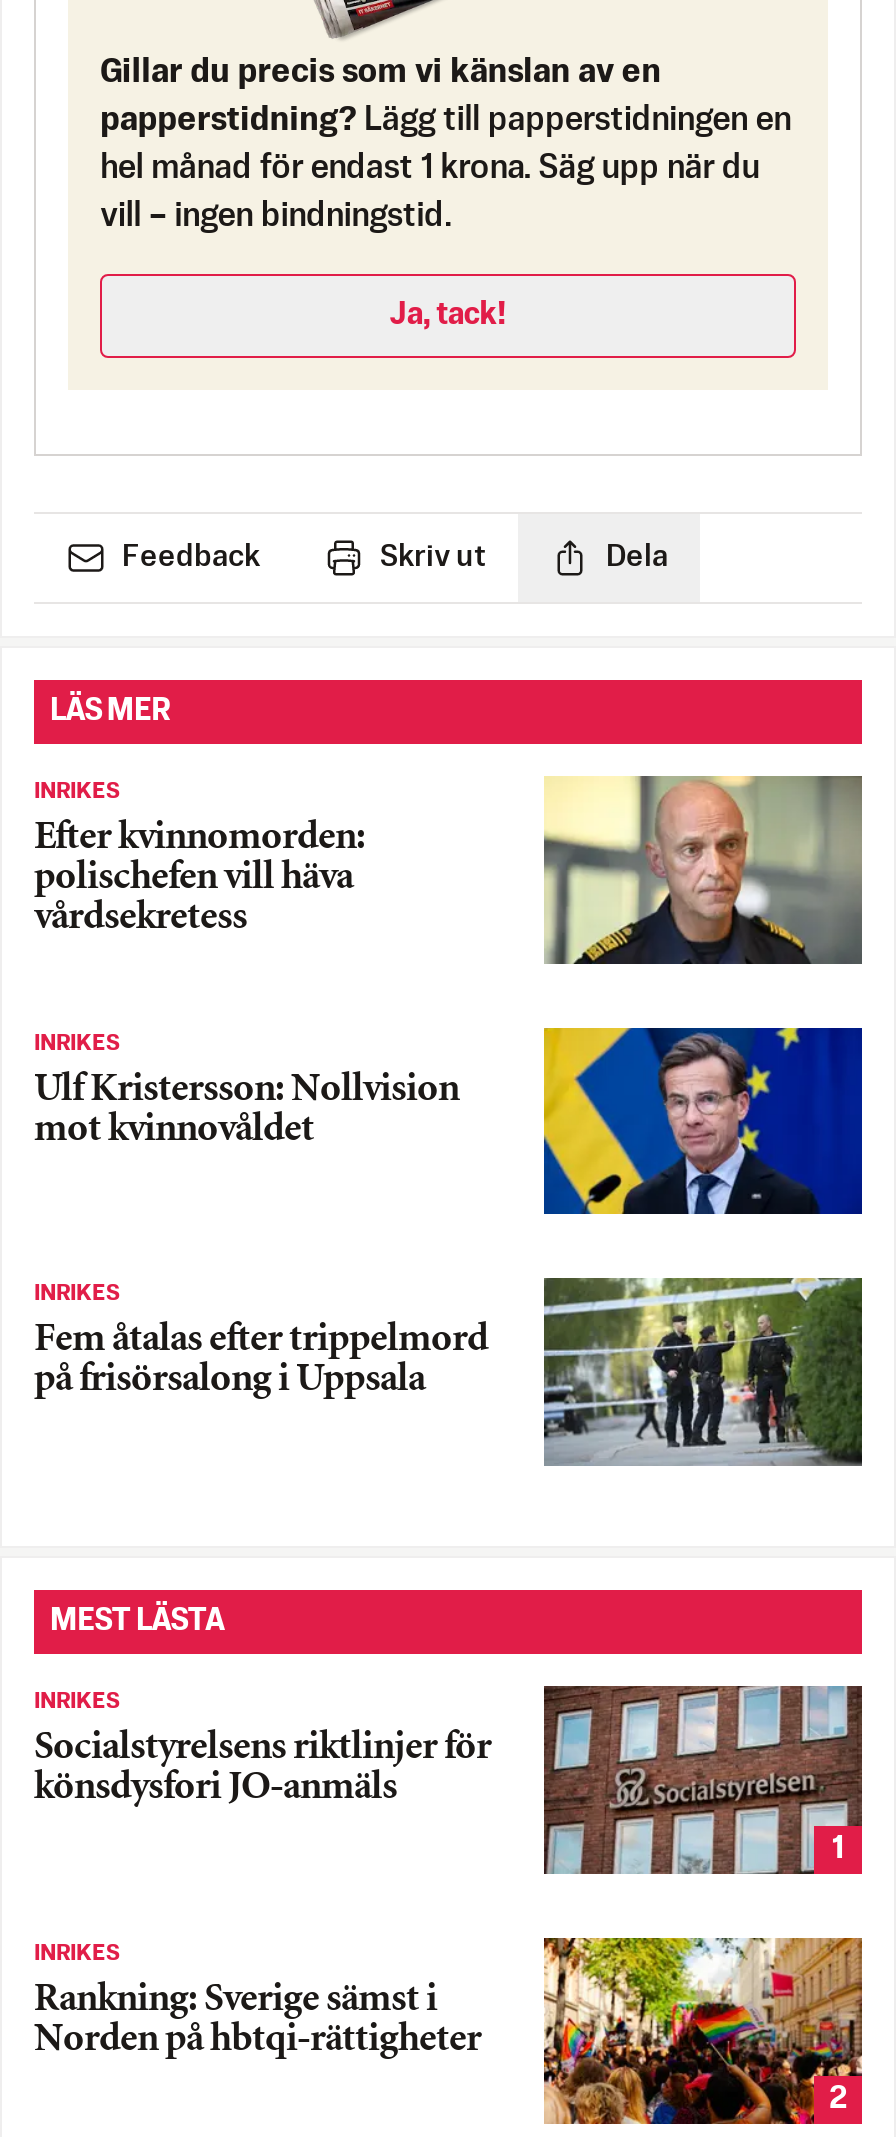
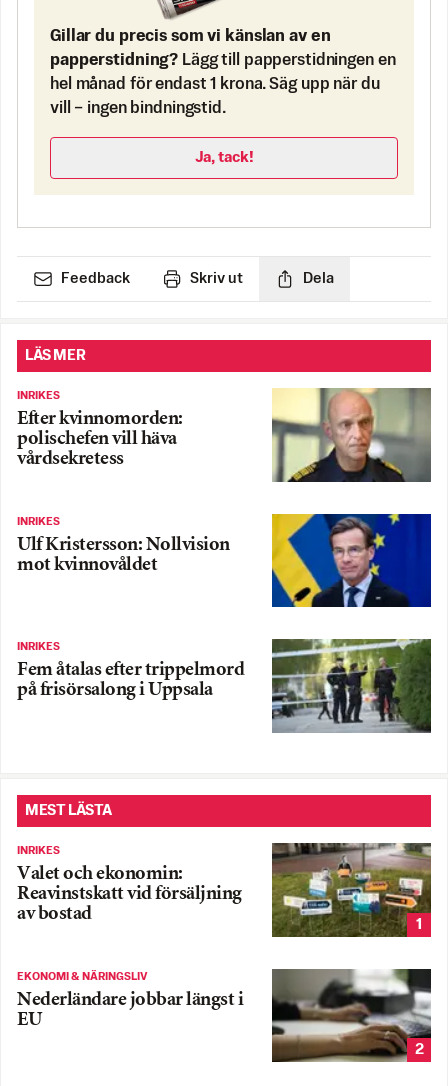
[34,1684,862,1874] [image] | Socialstyrelsens riktlinjer för | könsdysfori JO-anmäls -> [17,842,431,938] [image] | Valet och ekonomin: | Reavinstskatt vid försäljning | av bostad
[34,1936,864,2126] [image] | INRIKES | Rankning: Sverige sämst i | Norden på hbtqi-rättigheter -> [17,968,432,1063] [image] | EKONOMI & NÄRINGSLIV | Nederländare jobbar längst i | EU

